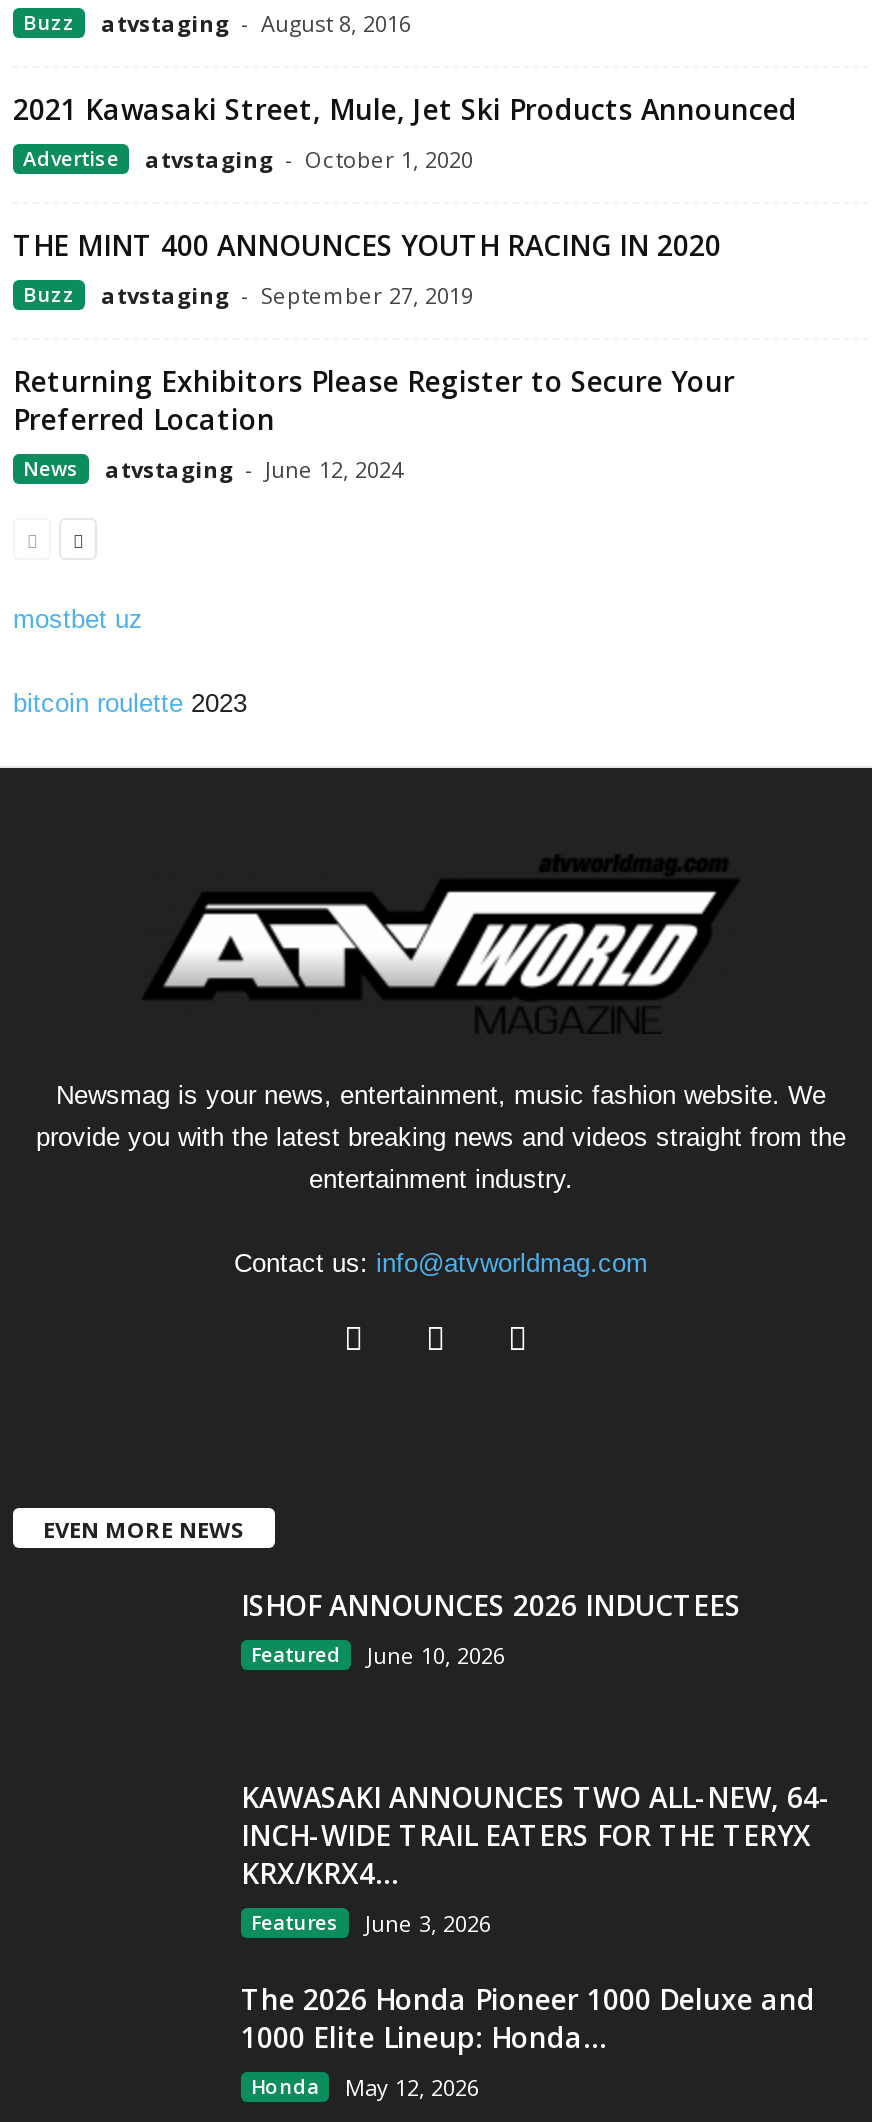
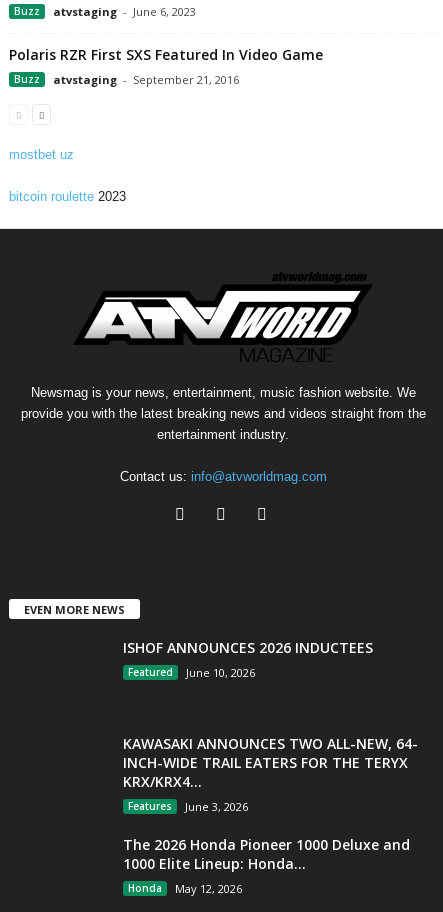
[13,8,797,264] atvstaging - August 8, 2016 | 2021 Kawasaki Street, Mule, Jet Ski Products Announced | Advertise | atvstaging - October 1, 2020 | THE MINT 400 ANNOUNCES YOUTH RACING IN 2020 -> [9,4,323,64] atvstaging - June 6, 2023 | Polaris RZR First SXS Featured In Video Game
[13,280,735,484] atvstaging - September 27, 2019 | Returning Exhibitors Please Register to Secure Your | Preferred Location | News | atvstaging - June 12, 2024 -> [53,72,239,87] atvstaging - September 21, 2016

